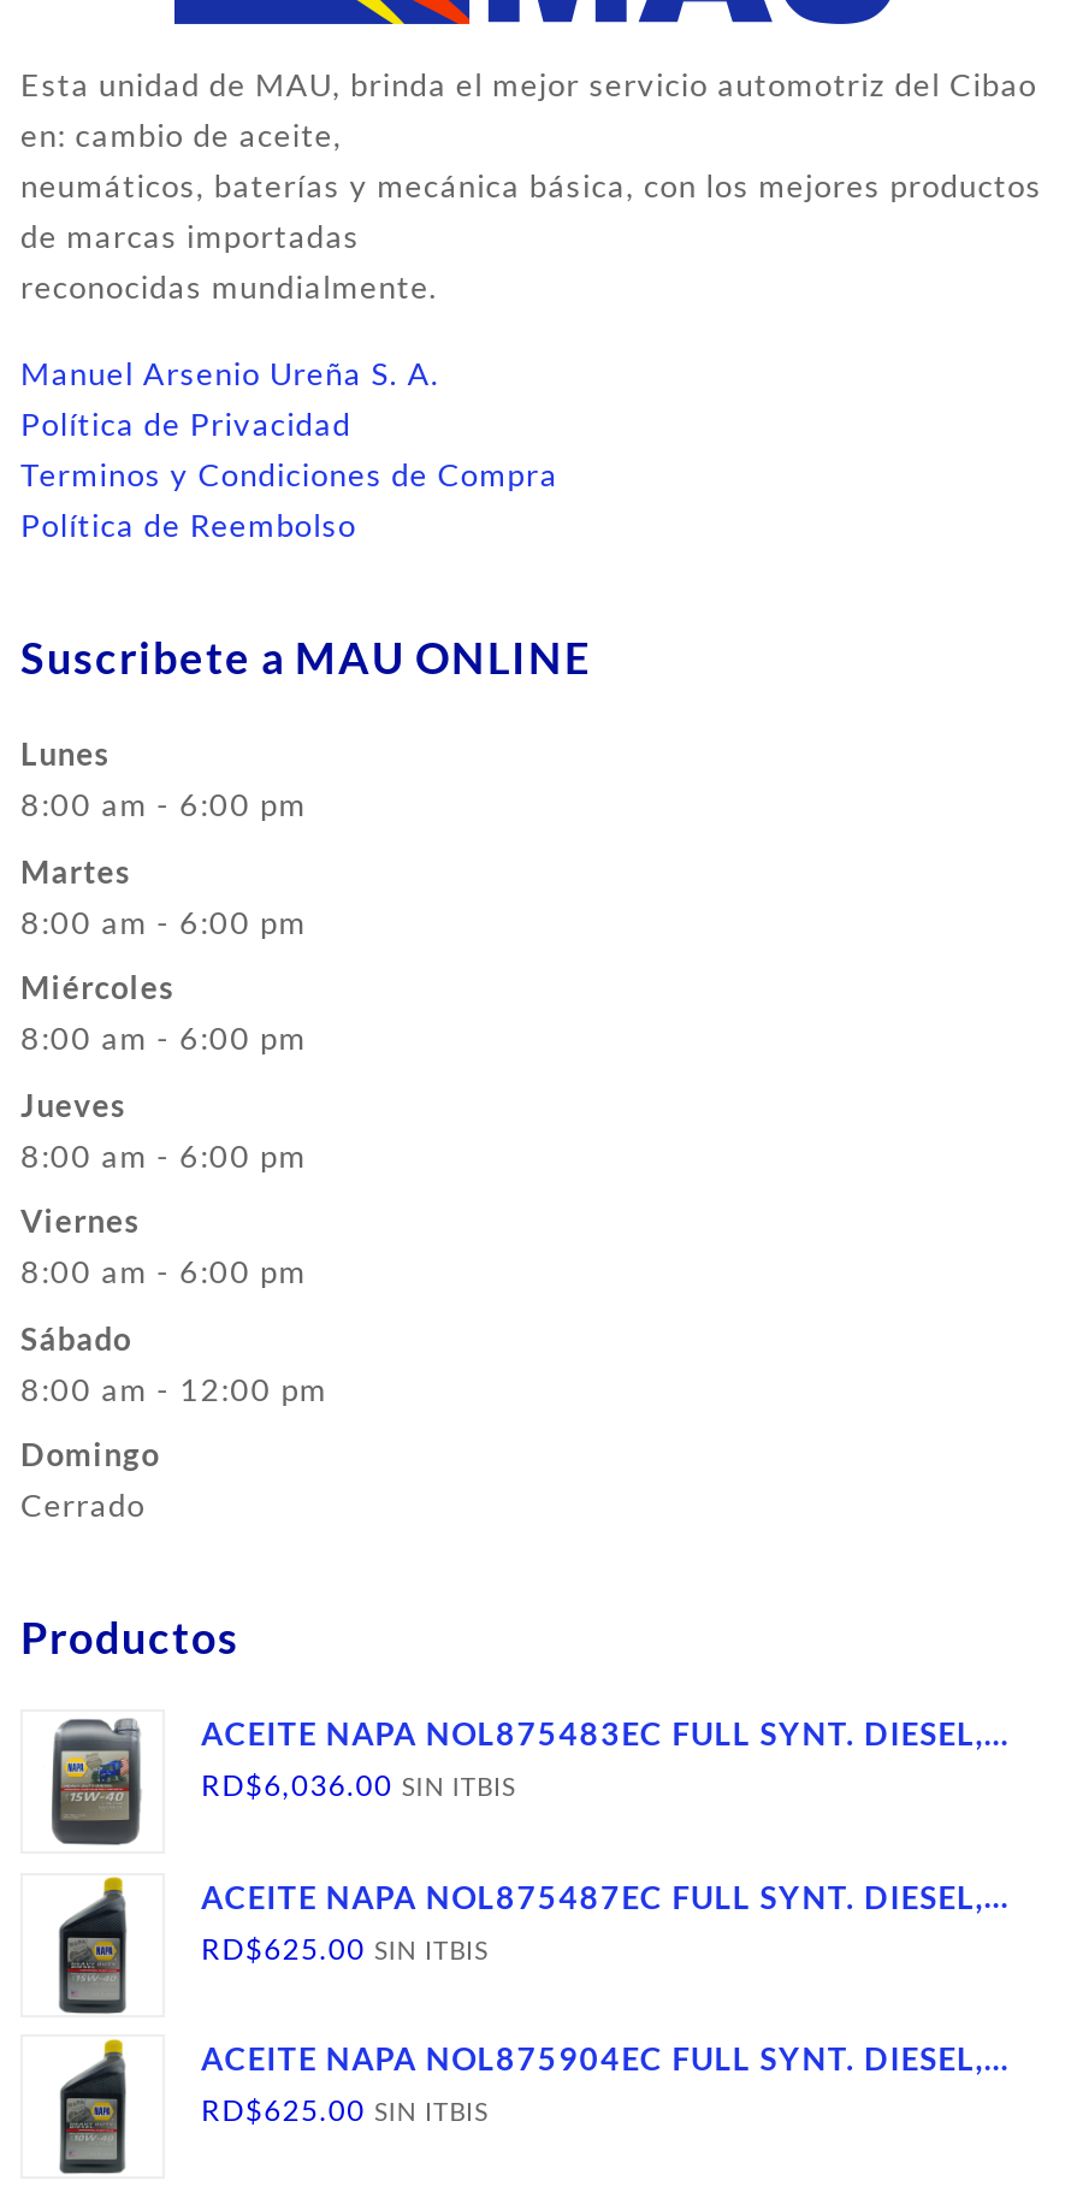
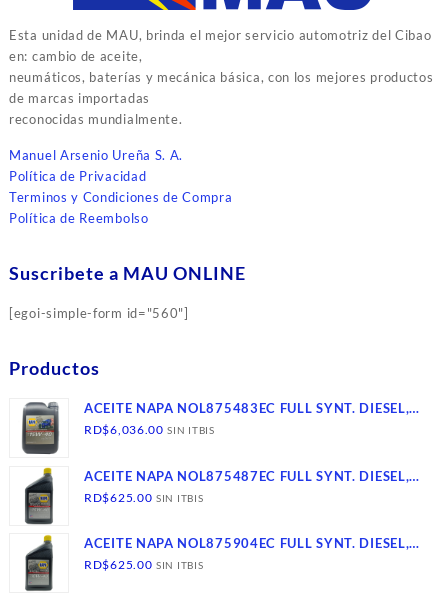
[20,735,328,1524] Lunes | 8:00 am - 6:00 pm | Martes | 8:00 am - 6:00 pm | Miércoles | 8:00 am - 6:00 pm | Jueves | 8:00 am - 6:00 pm | Viernes | 8:00 am - 6:00 pm | Sábado | 8:00 am - 12:00 pm | Domingo | Cerrado -> [9,305,189,321] [egoi-simple-form id="560"]

